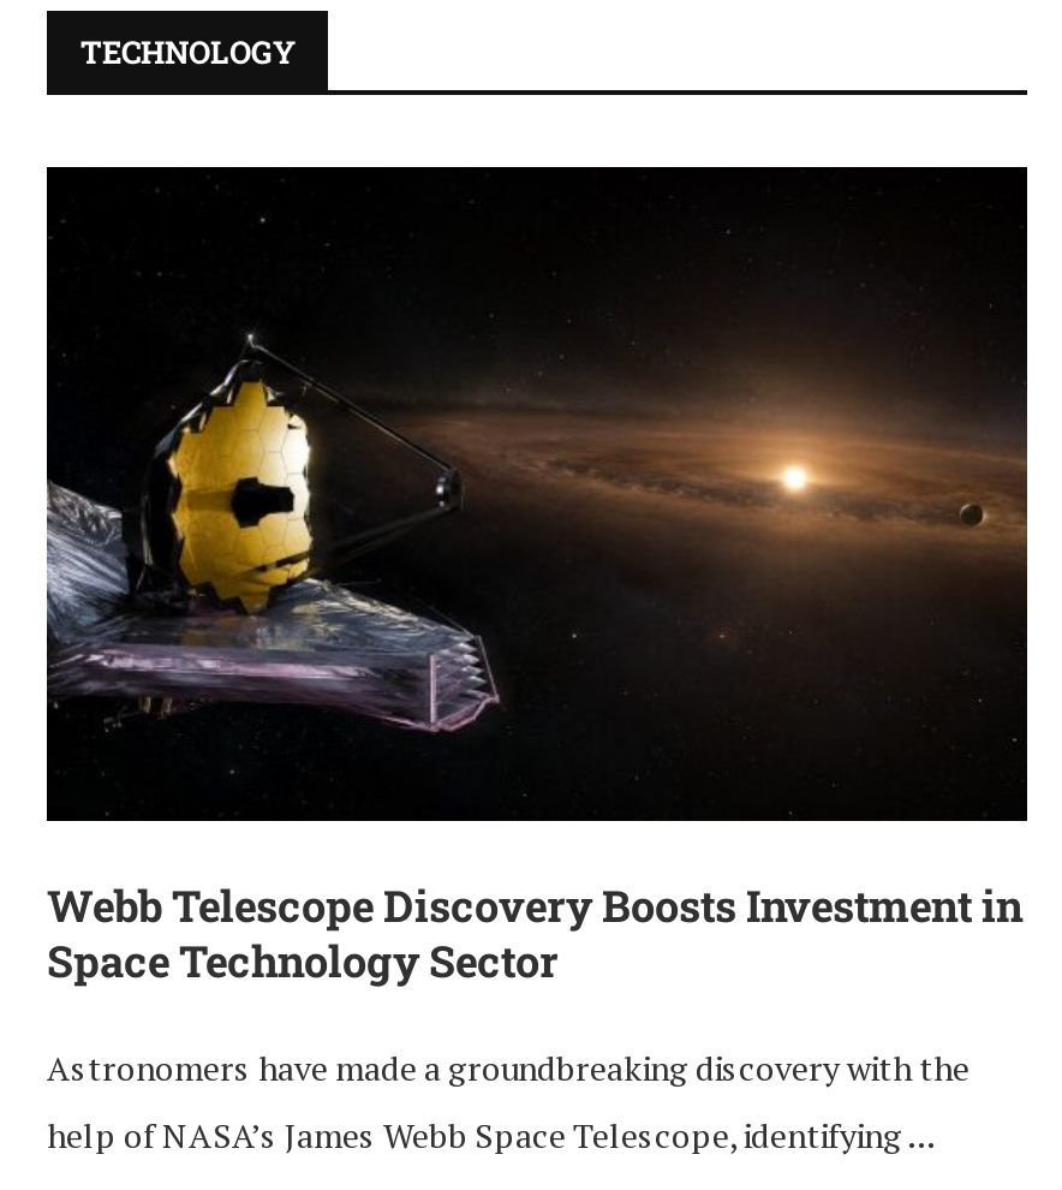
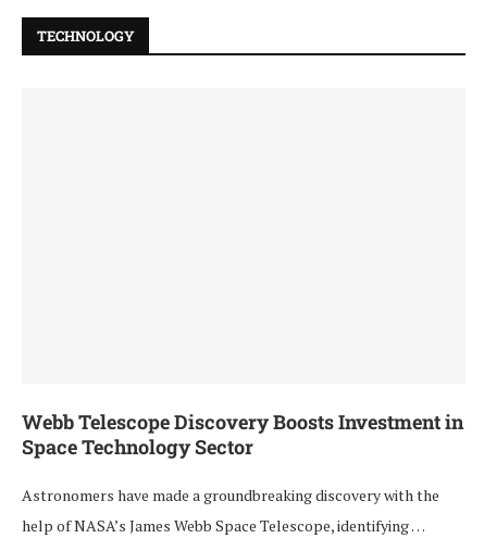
[44,165,1030,823] [image] -> none

